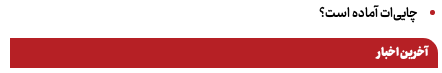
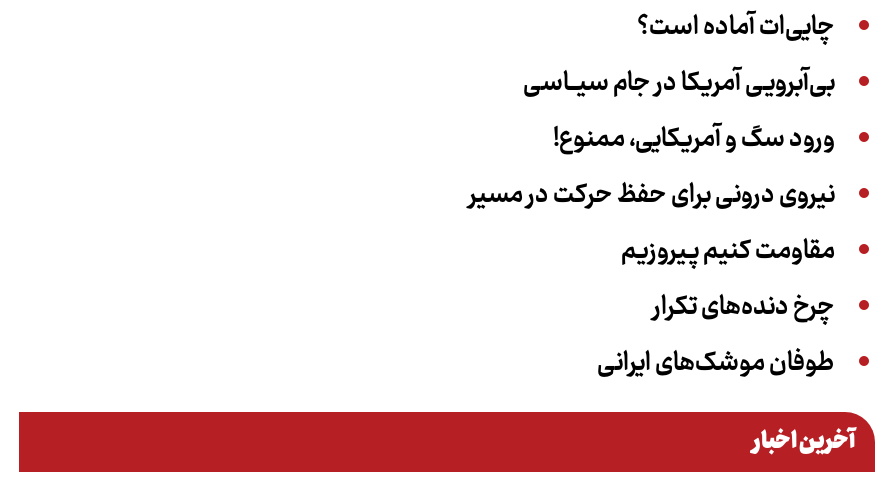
none -> [469,61,835,389] بی‌آبرویـی آمریکا در جام سیــاسی | ورود سگ و آمریکایی، ممنوع! | نیروی درونی برای حفظ حرکت در مسیر | مقاومت کنیم پـیروزیم | چرخ دنده‌های تکرار | طوفان موشک‌های ایرانی

